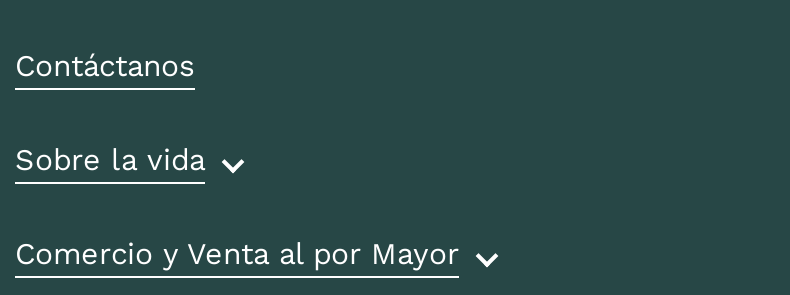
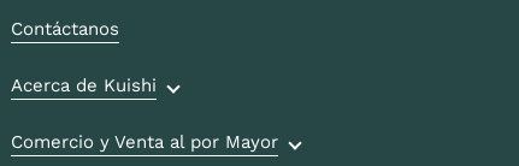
[15,141,205,177] Sobre la vida -> [11,74,157,96] Acerca de Kuishi

